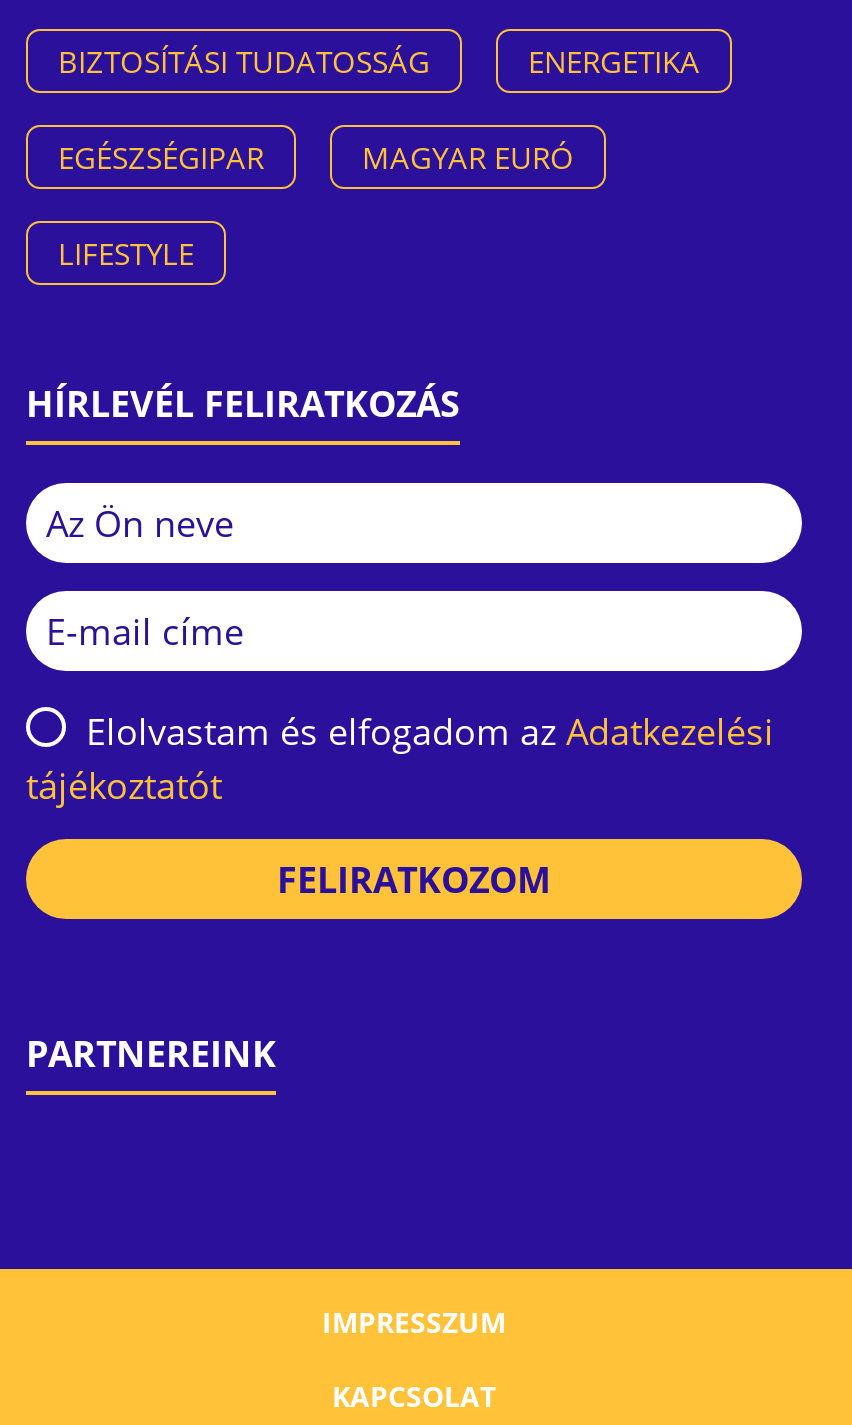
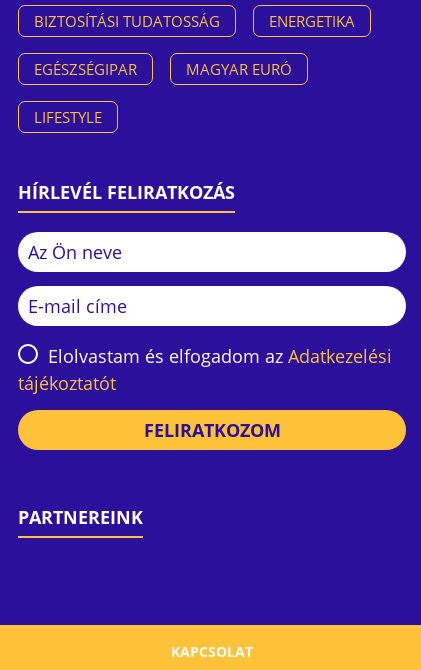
[322,1303,506,1341] IMPRESSZUM -> none

